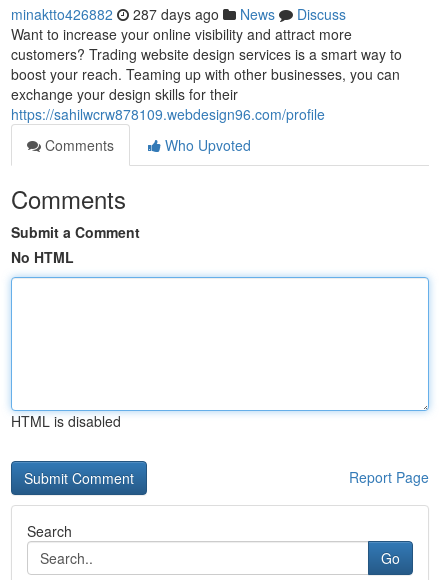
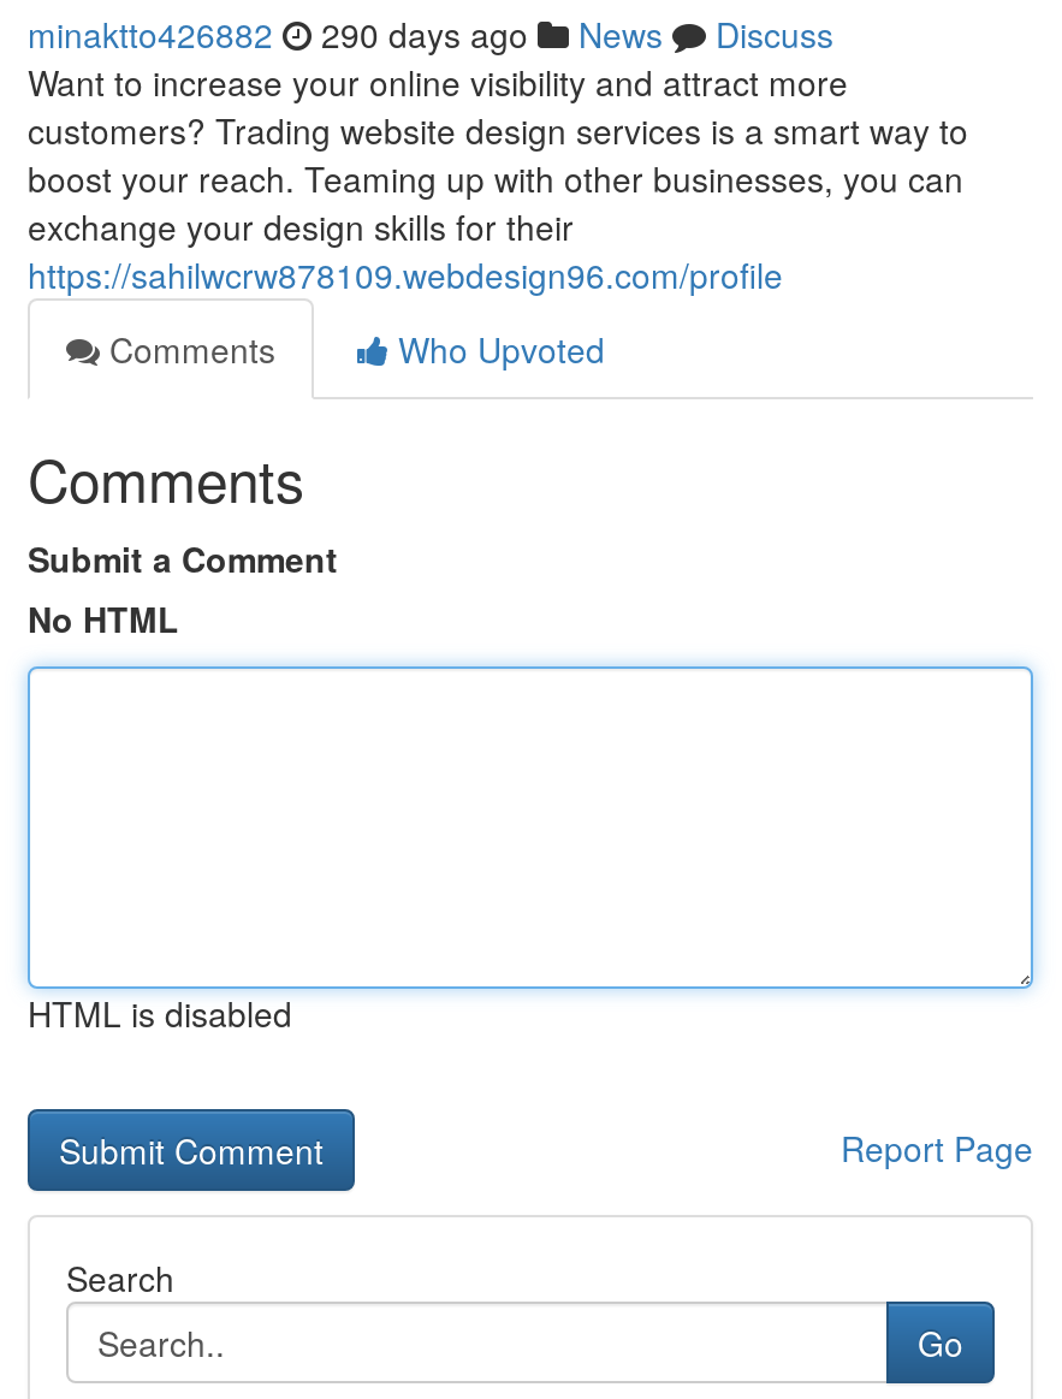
[11,4,346,24] minaktto426882 287 days ago News Discuss -> [28,10,833,58] minaktto426882 290 days ago News Discuss

